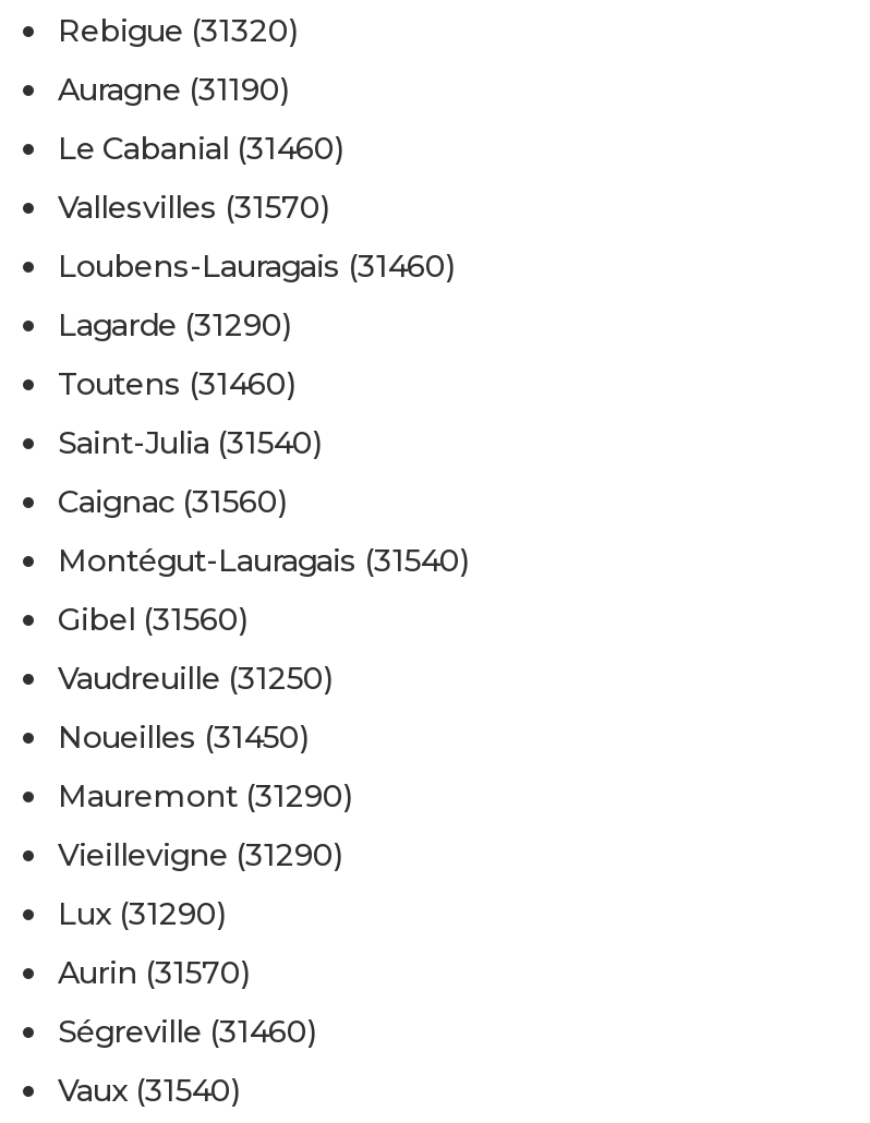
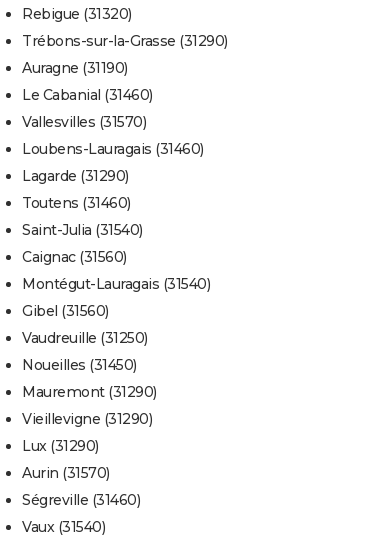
none -> [22,32,227,50] Trébons-sur-la-Grasse (31290)

